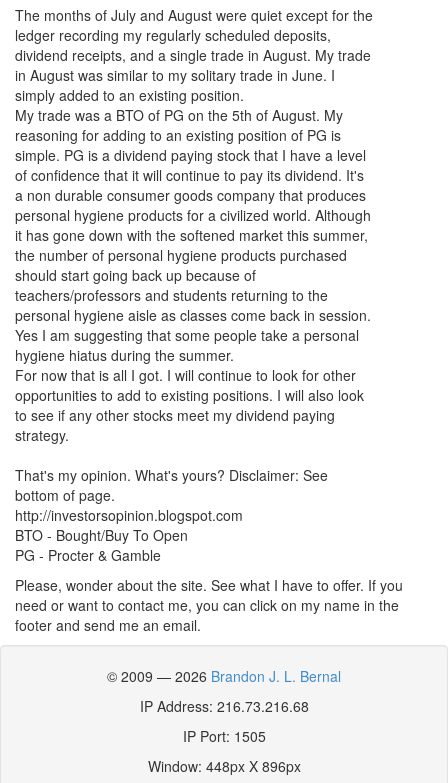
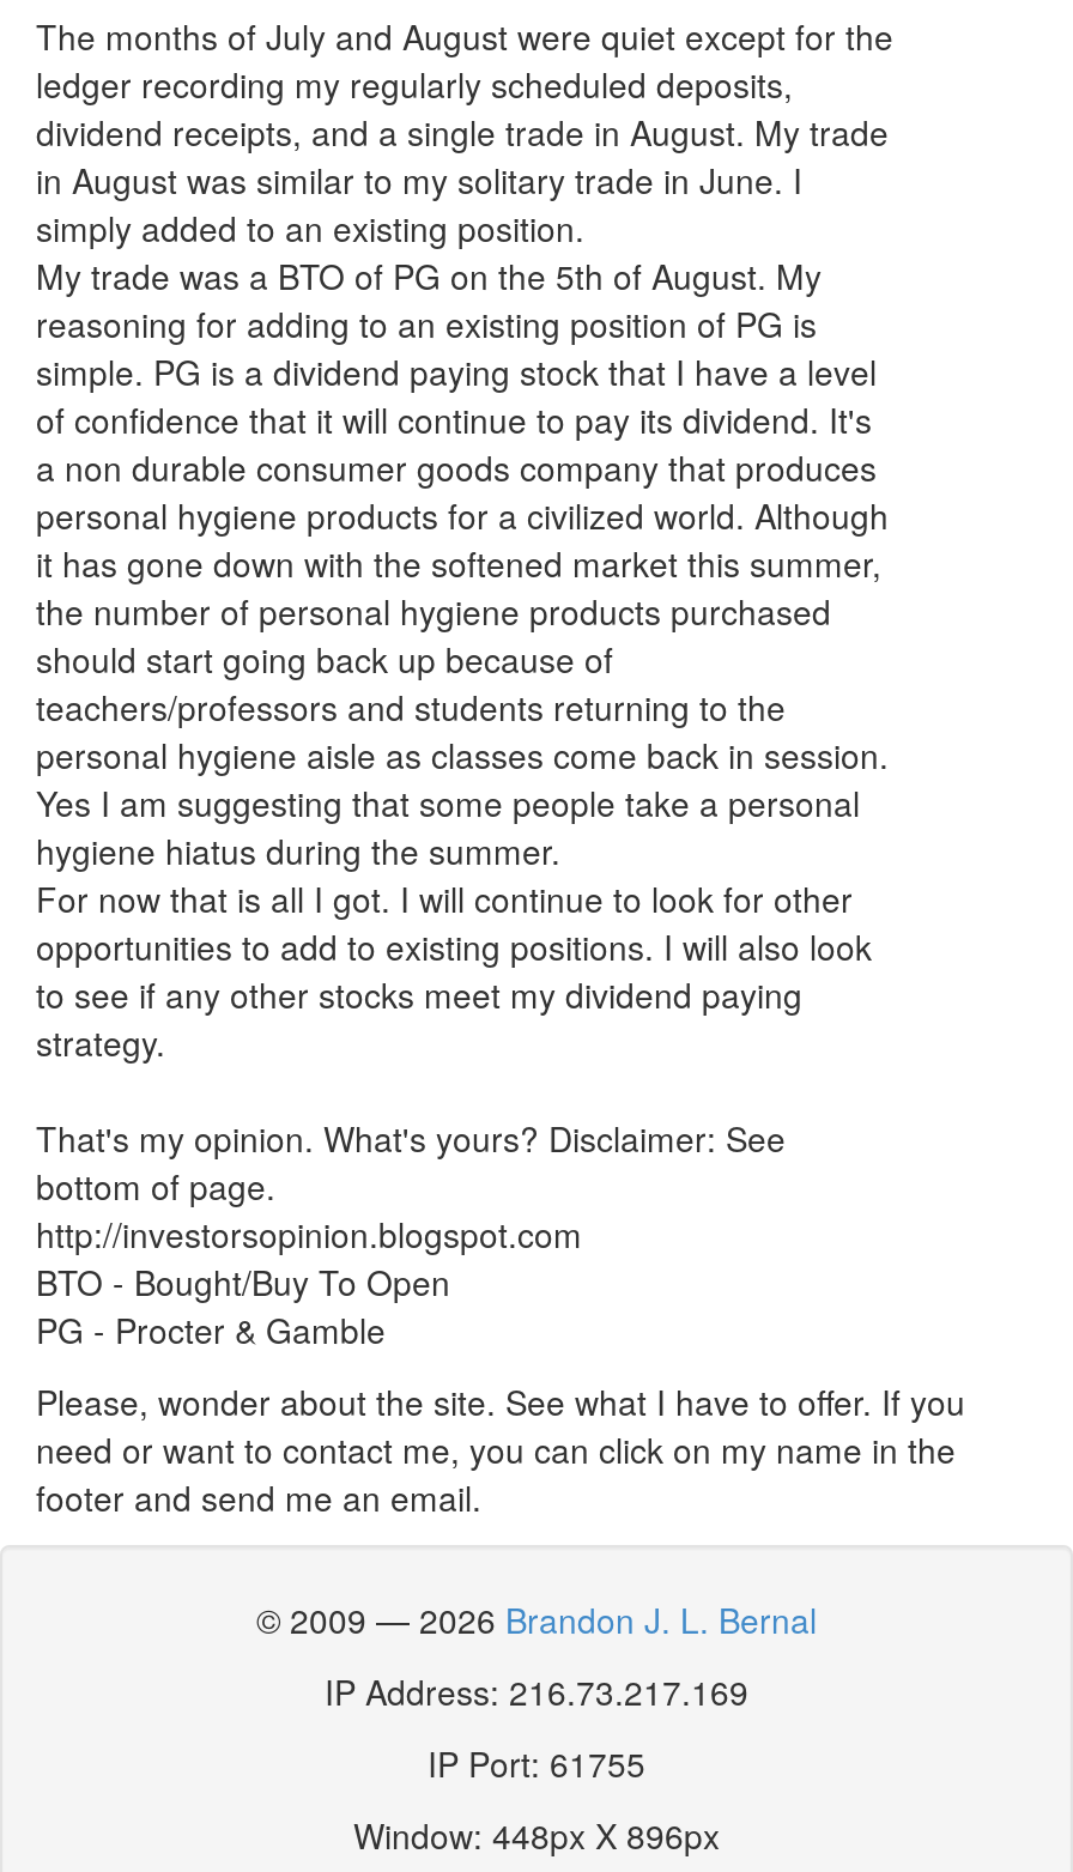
[139,696,308,716] IP Address: 216.73.216.68 -> [325,1667,748,1715] IP Address: 216.73.217.169
[182,726,265,746] IP Port: 1505 -> [428,1739,645,1787] IP Port: 61755

